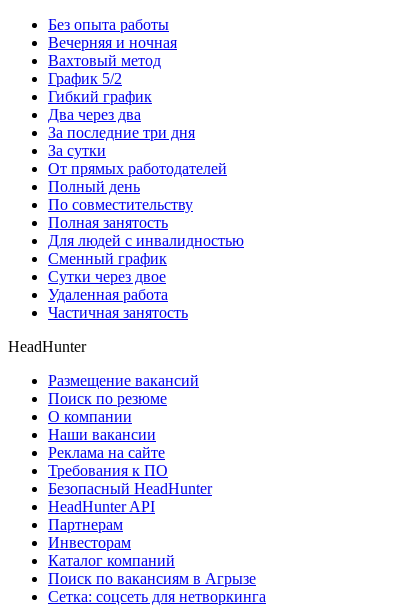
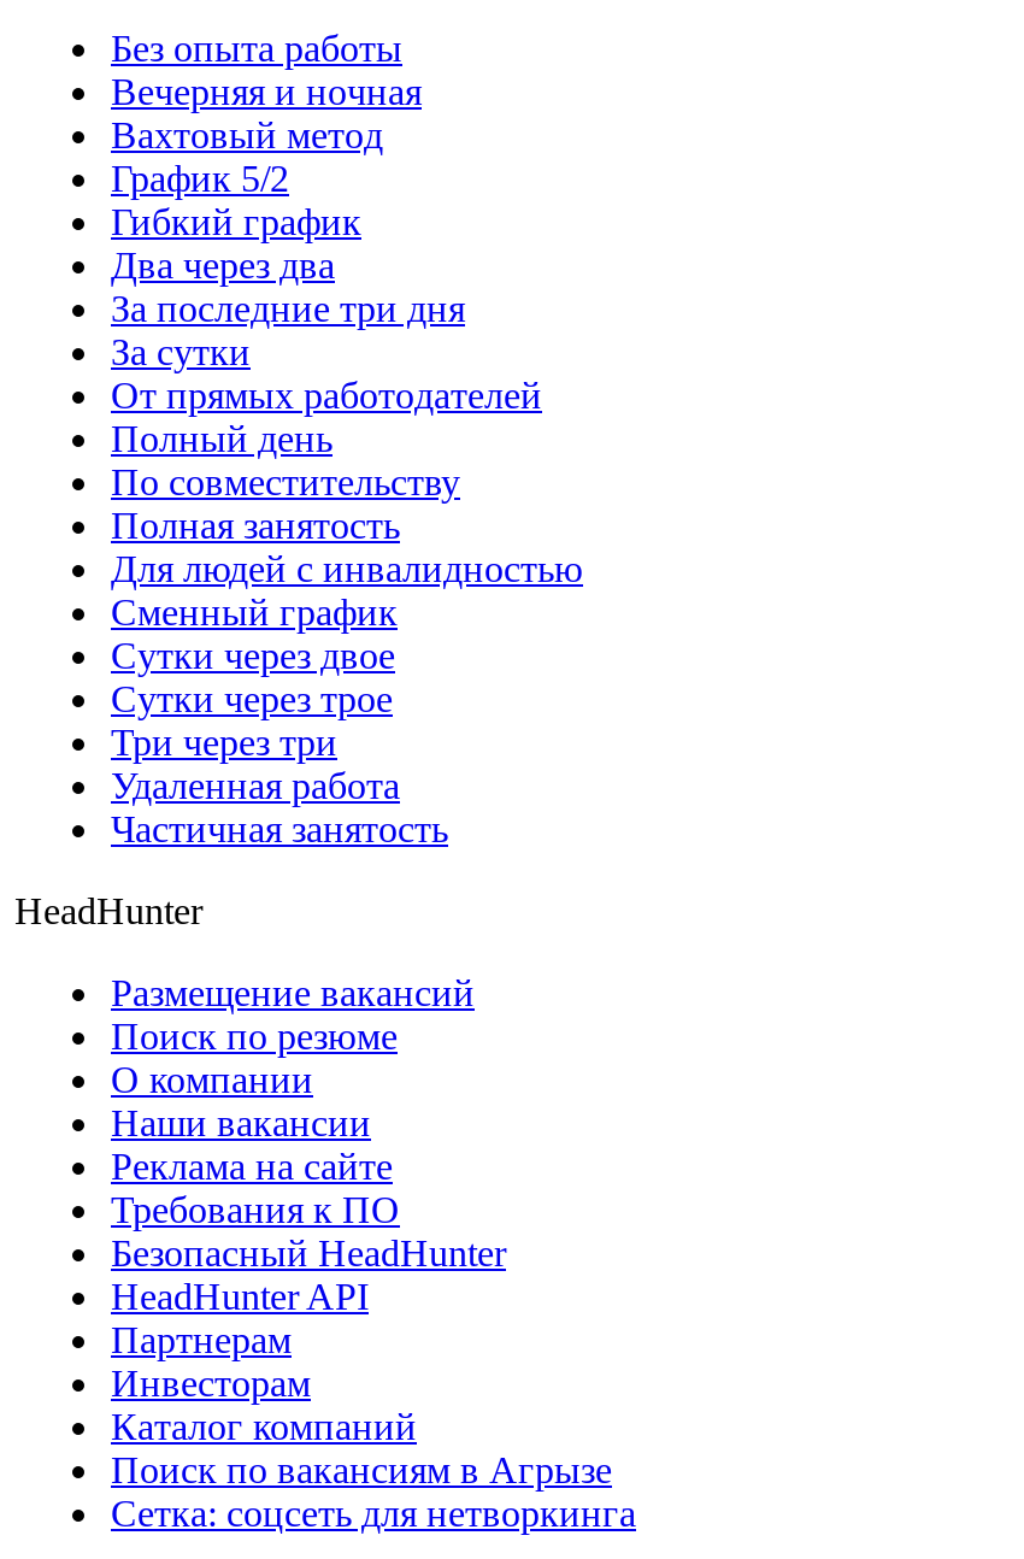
none -> [111,678,393,762] Сутки через трое | Три через три

